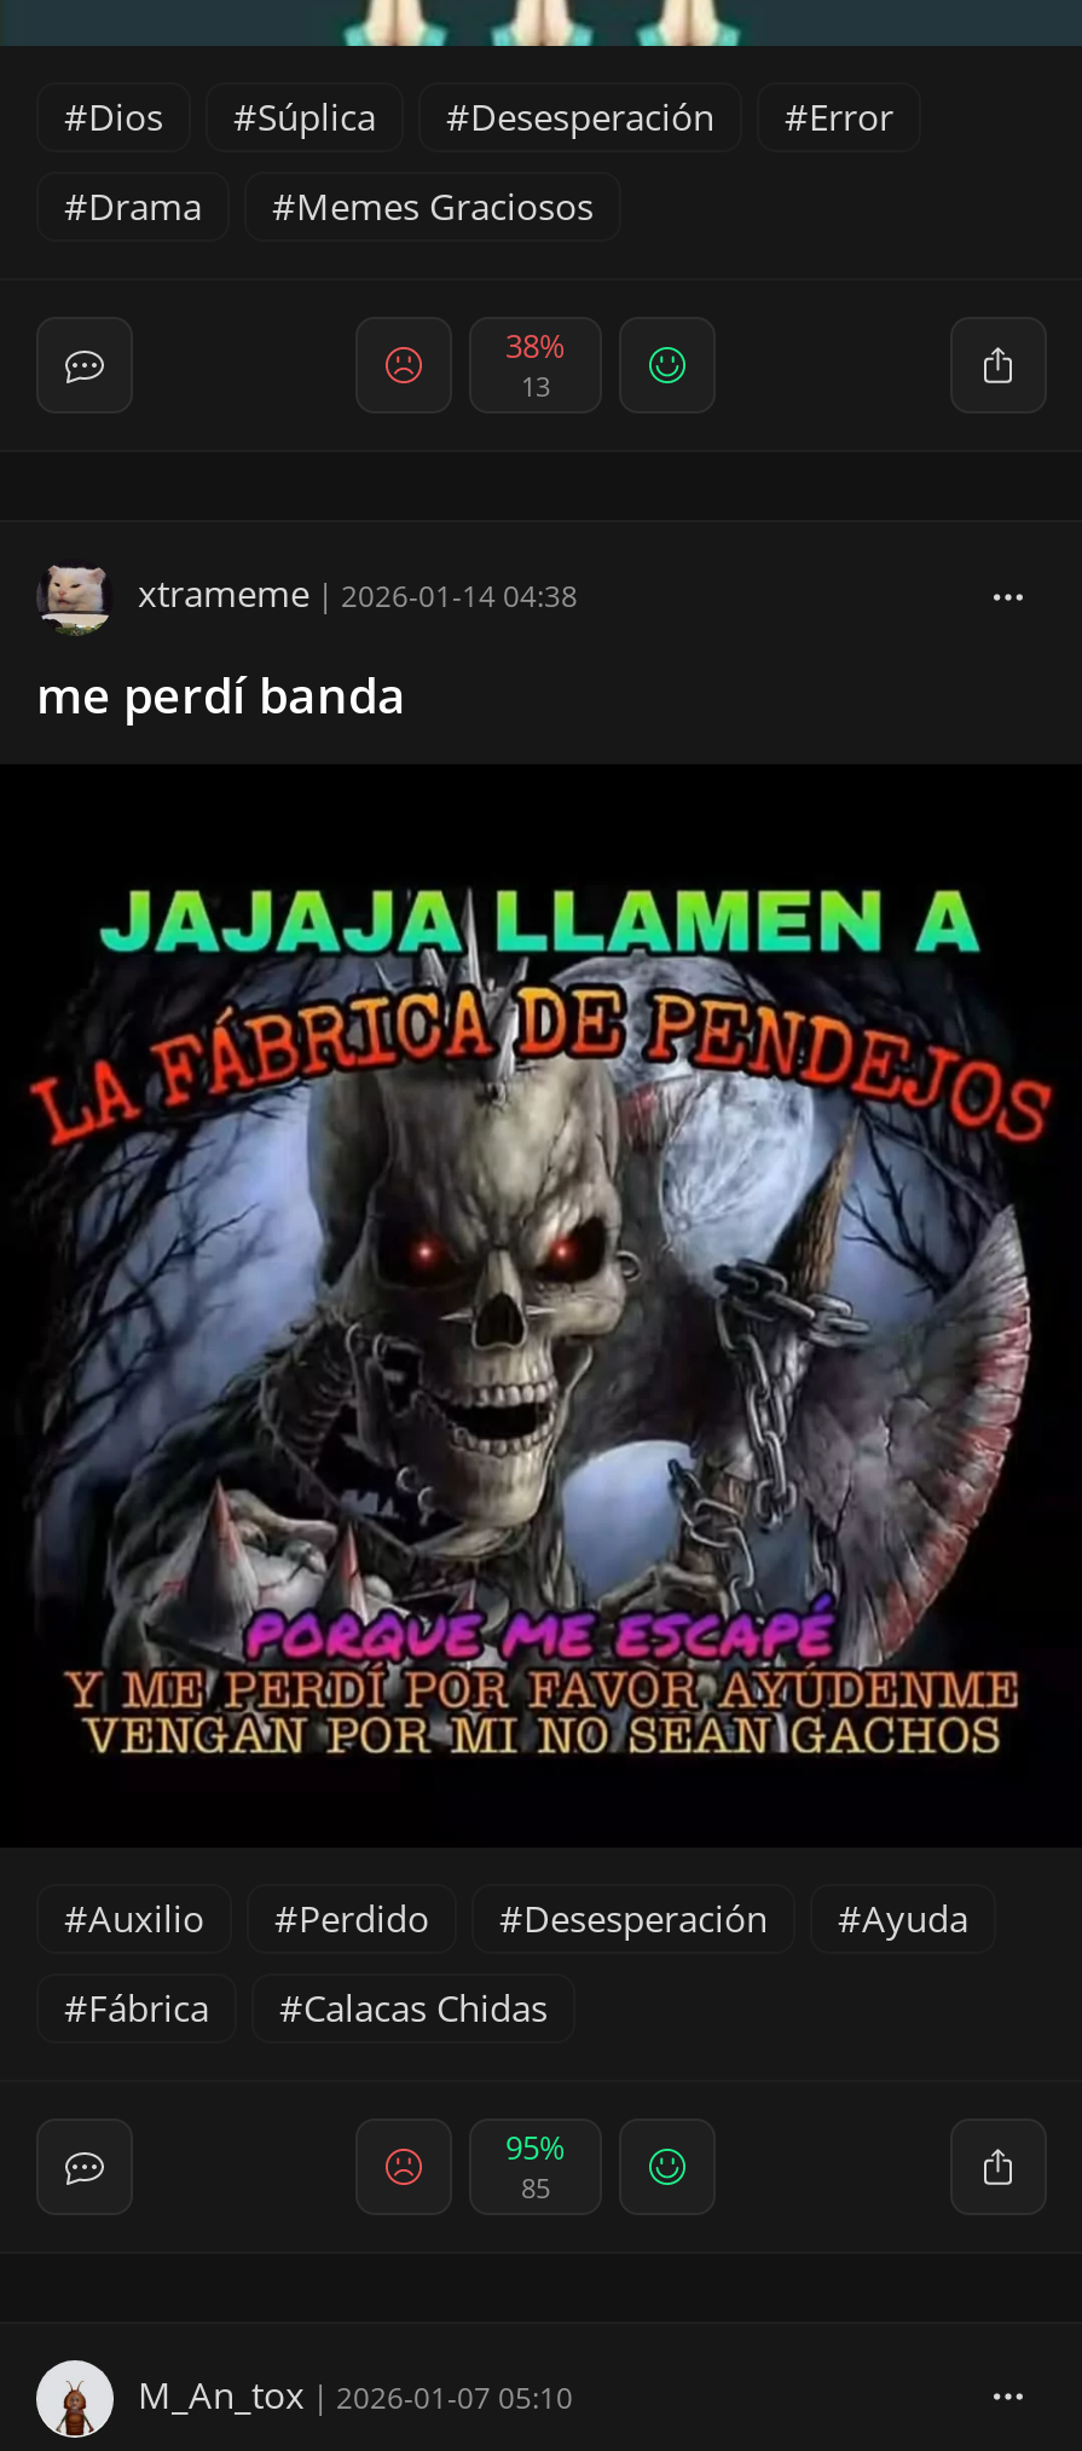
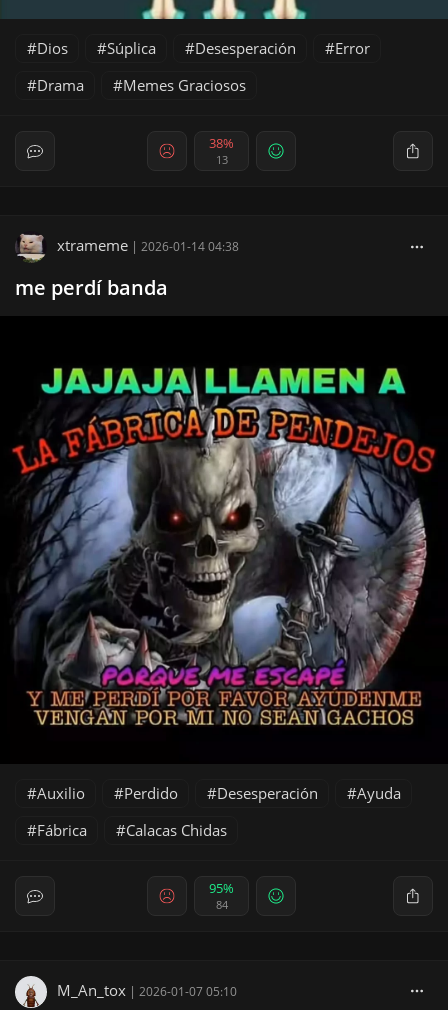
[521,2169,550,2205] 85 -> [215,897,227,912] 84

